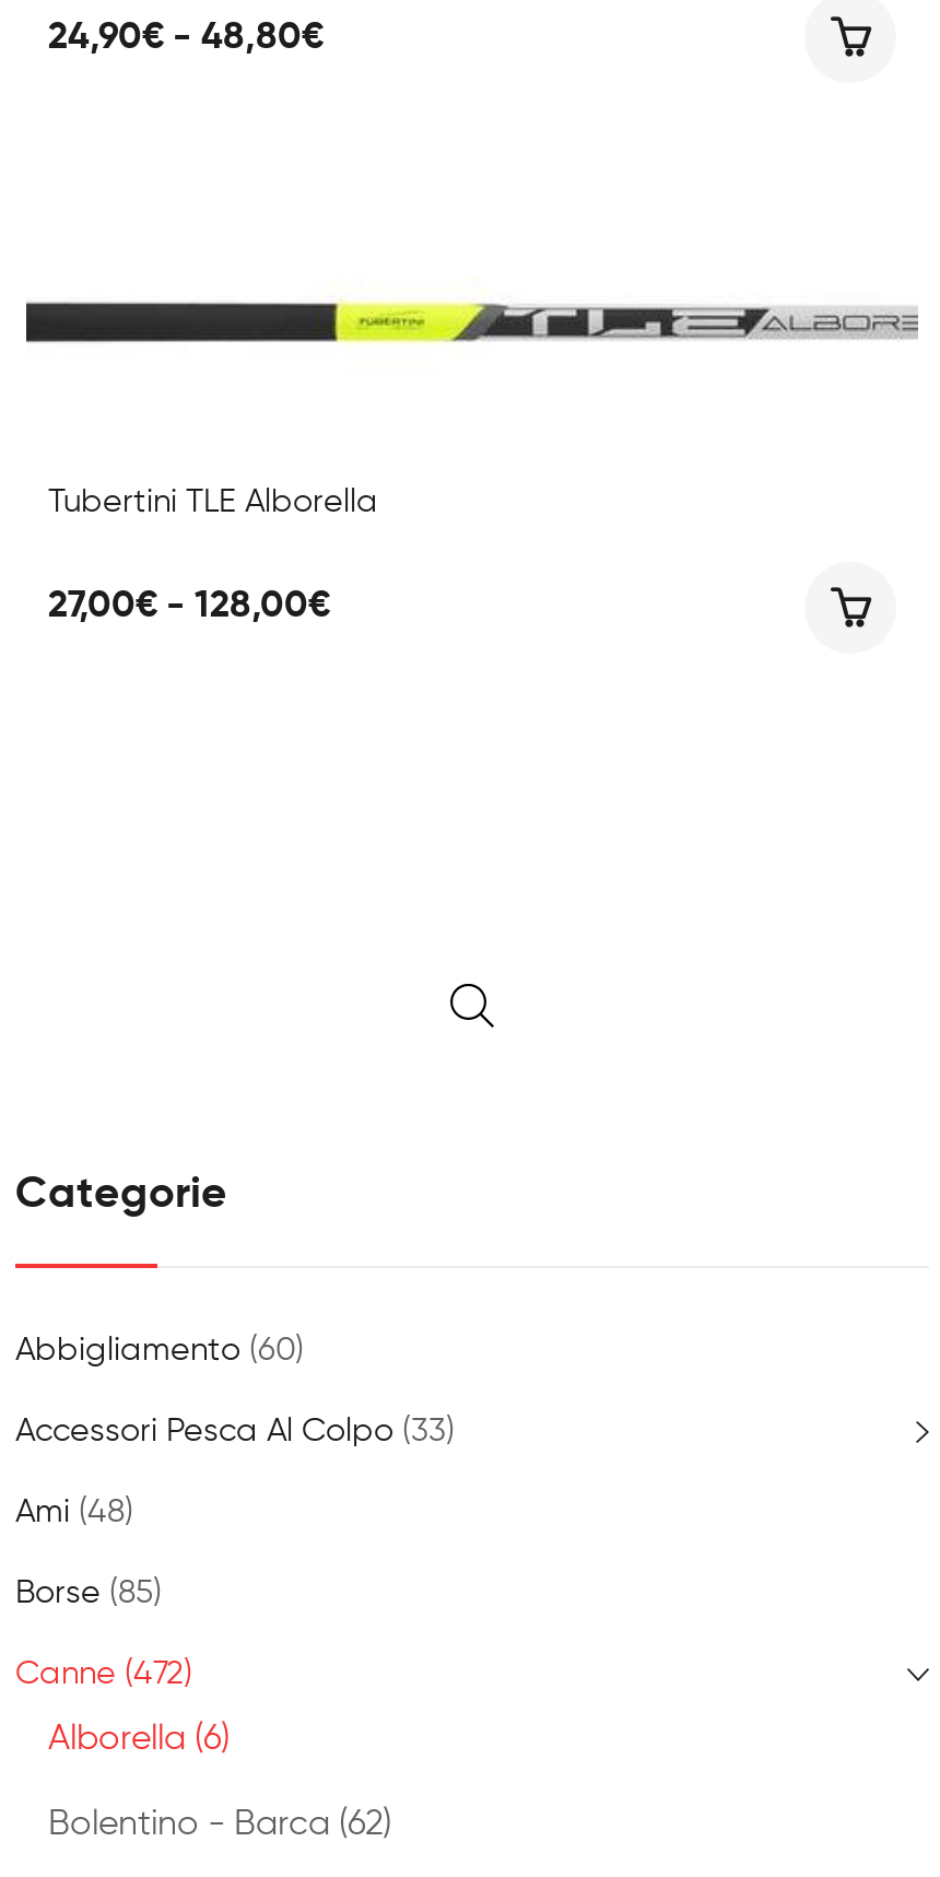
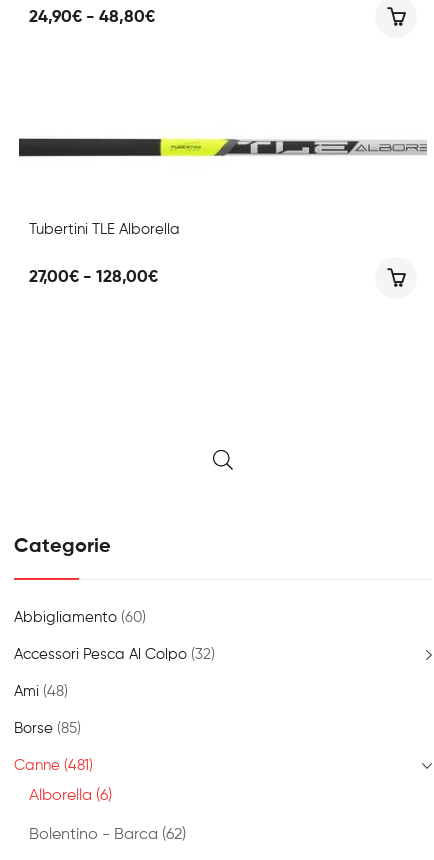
[15,1415,455,1448] Accessori Pesca Al Colpo (33) -> [14,647,215,662] Accessori Pesca Al Colpo (32)
[15,1657,192,1690] Canne (472) -> [14,758,93,773] Canne (481)

